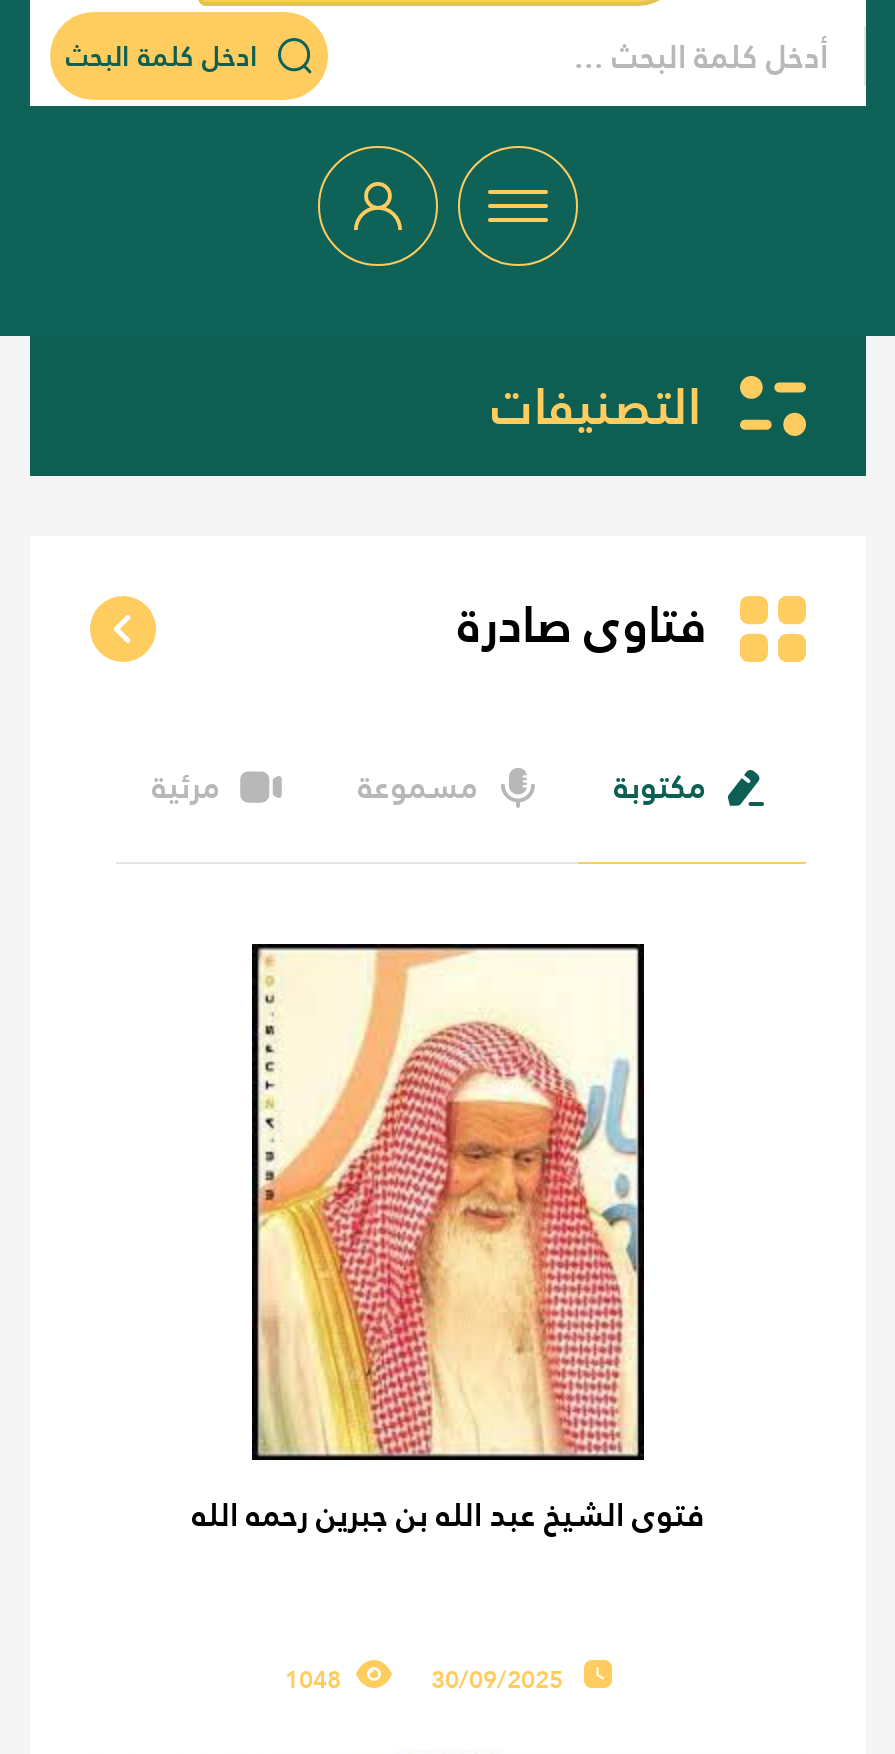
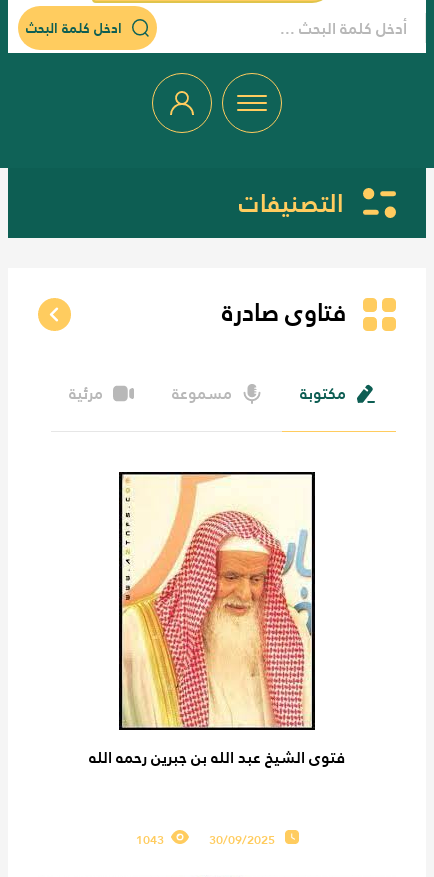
[285,1658,341,1702] 1048 -> [135,829,163,851] 1043

